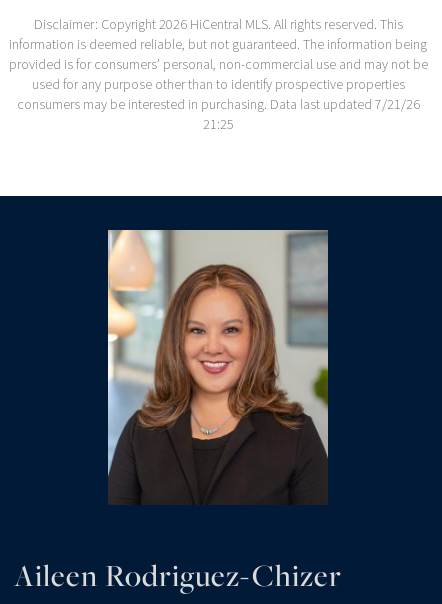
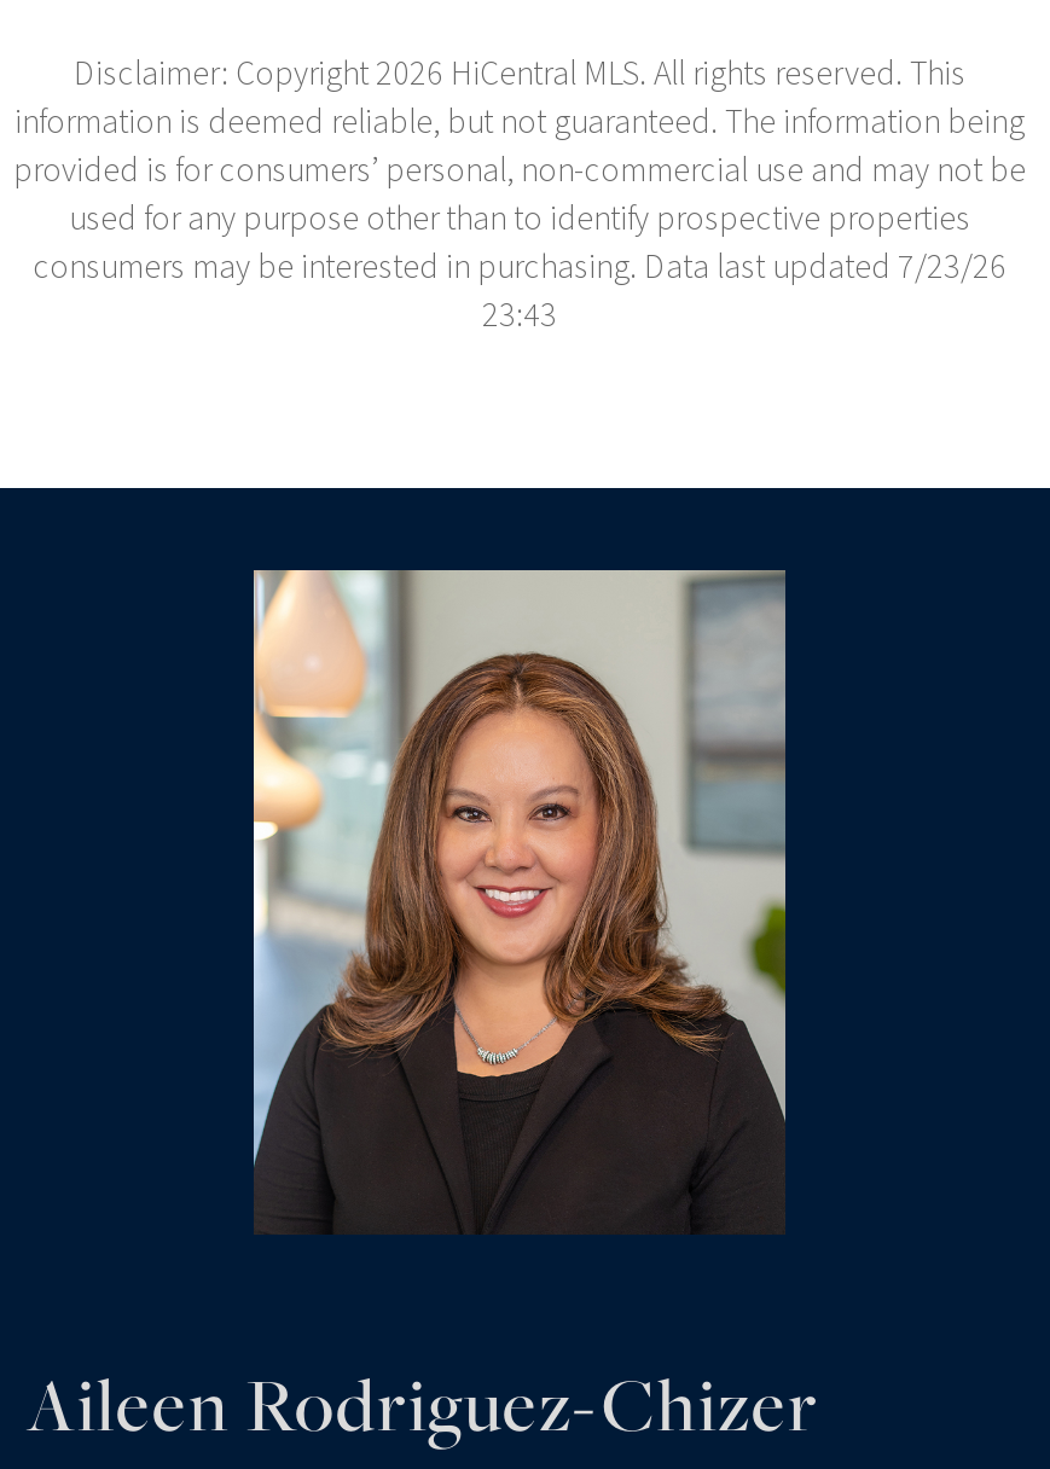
[16,95,419,115] consumers may be interested in purchasing. Data last updated 7/21/26 -> [33,244,1007,292] consumers may be interested in purchasing. Data last updated 7/23/26
[202,115,233,135] 21:25 -> [482,292,557,341] 23:43

